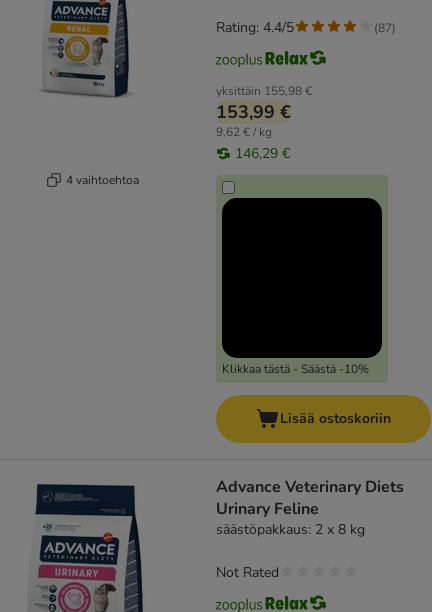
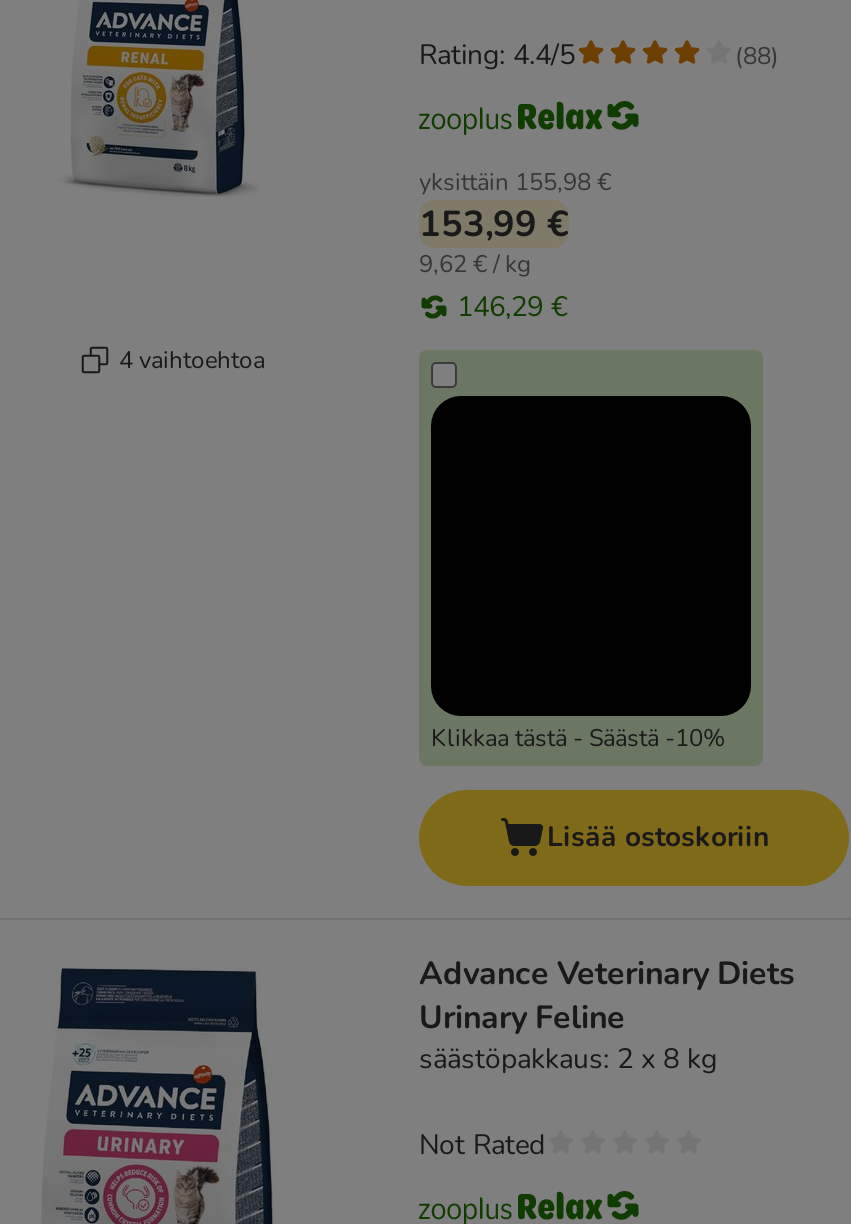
[374,19,396,35] (87) -> [735,39,779,71] (88)

